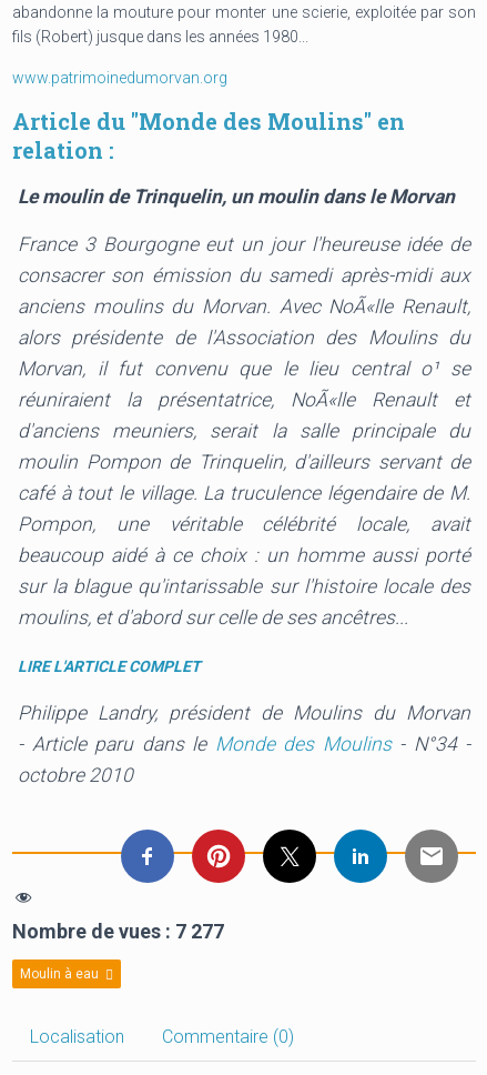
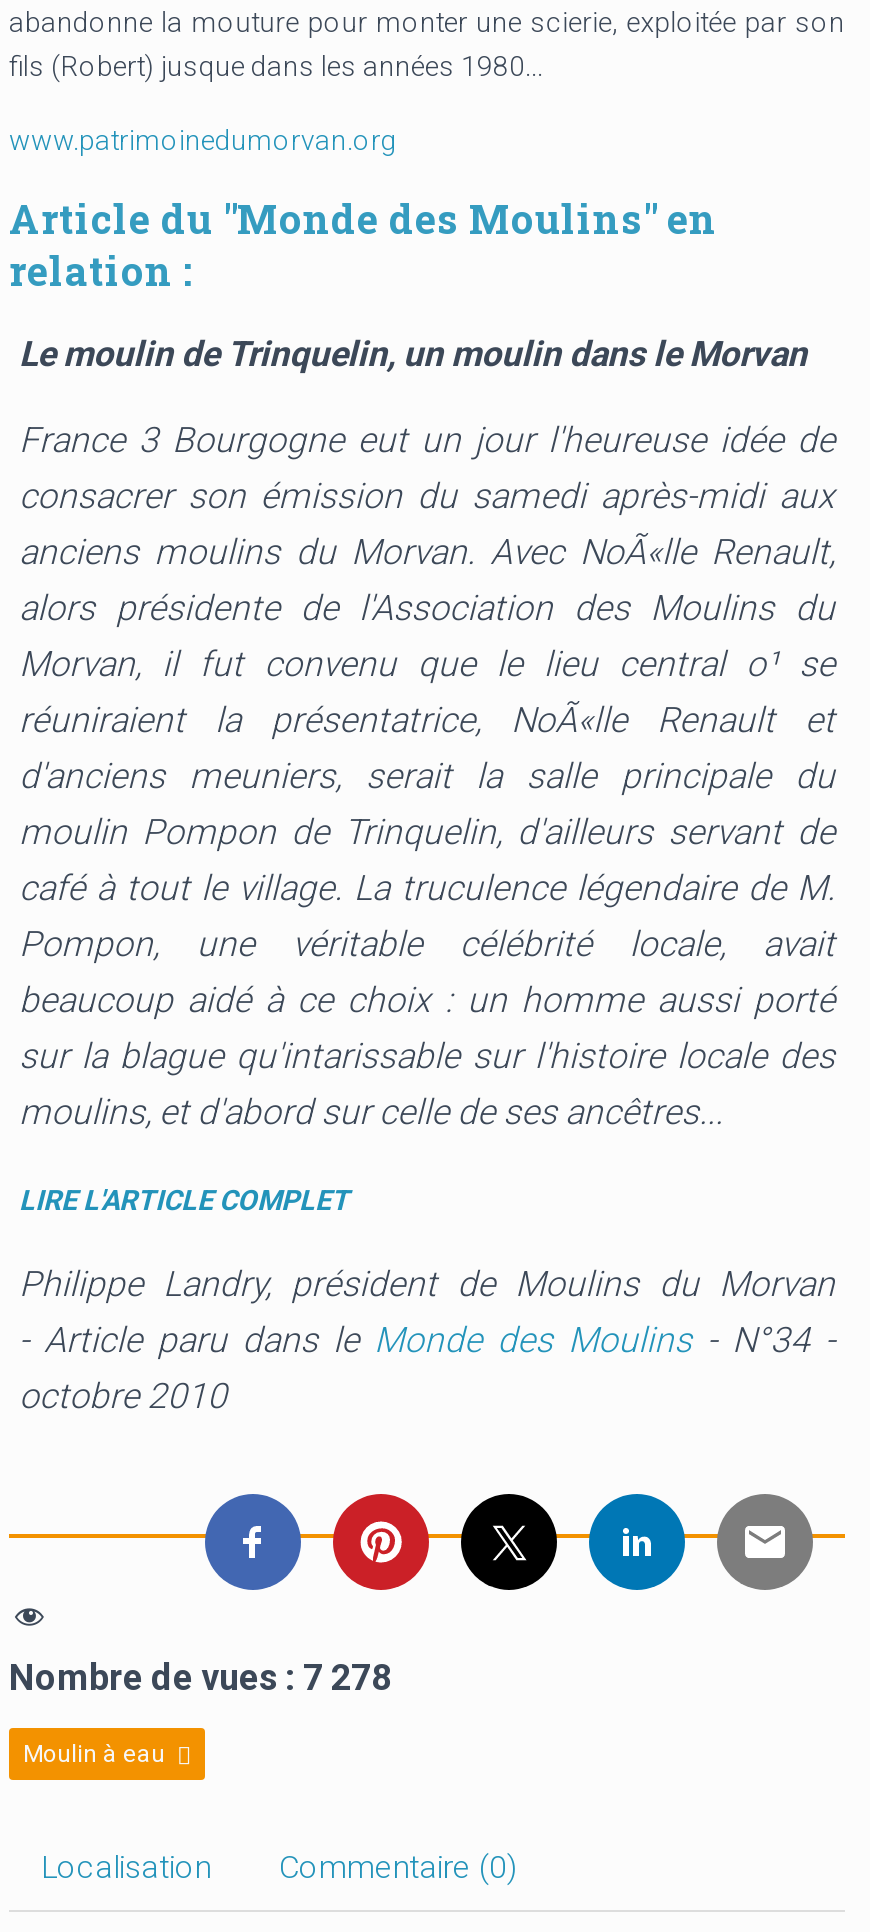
[12,920,224,943] Nombre de vues : 7 277 -> [9,1656,391,1698] Nombre de vues : 7 278

